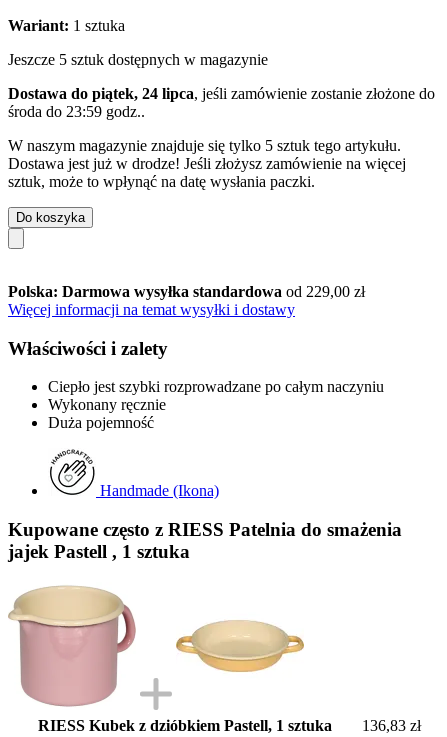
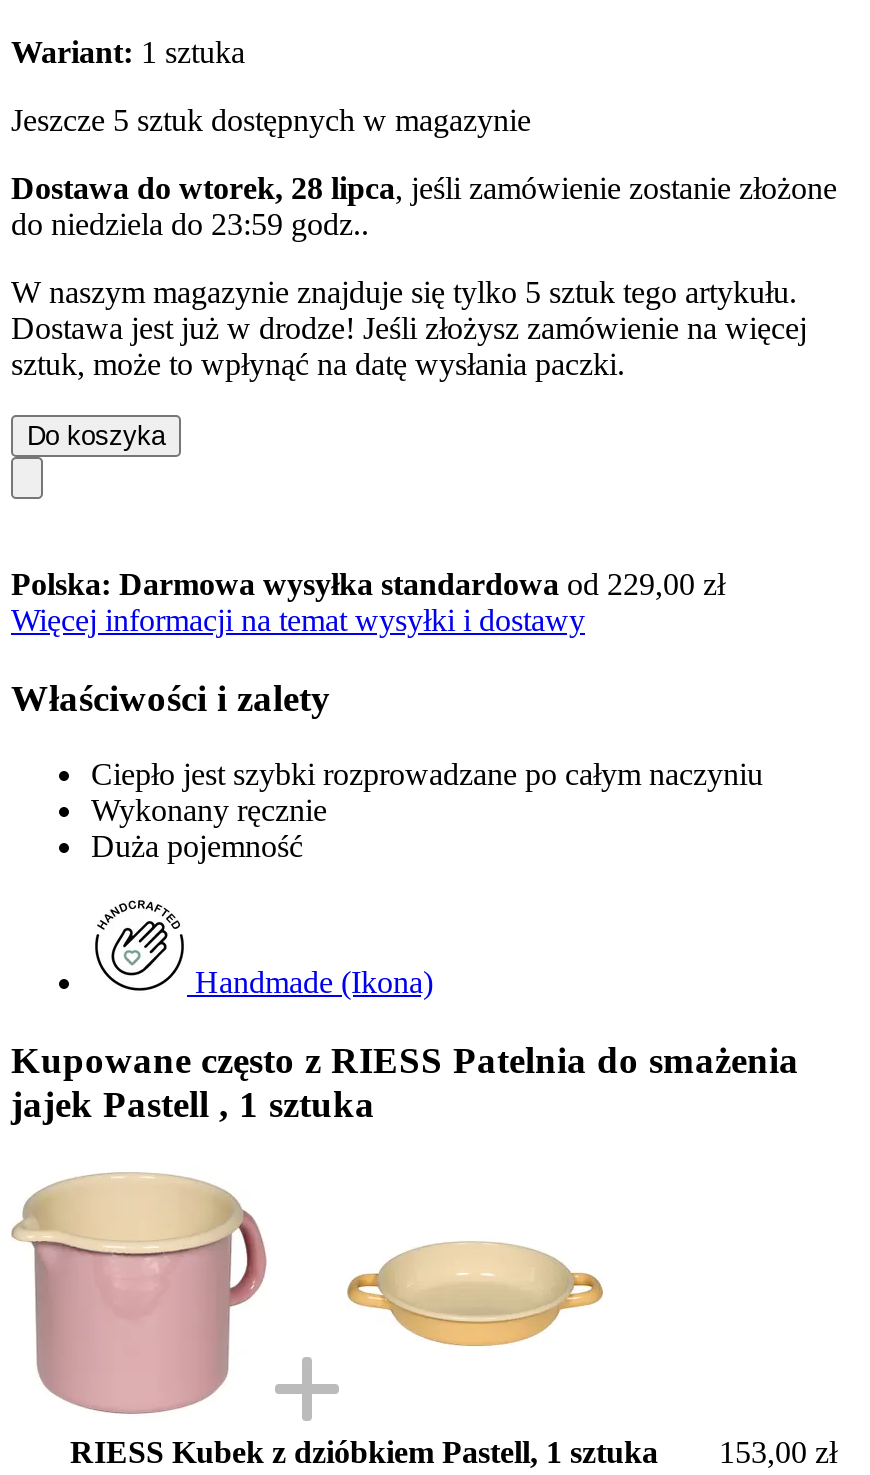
[8,85,435,120] Dostawa do piątek, 24 lipca, jeśli zamówienie zostanie złożone do | środa do 23:59 godz.. -> [11,171,837,241] Dostawa do wtorek, 28 lipca, jeśli zamówienie zostanie złożone | do niedziela do 23:59 godz..
[37,717,421,734] RIESS Kubek z dzióbkiem Pastell, 1 sztuka 136,83 zł -> [70,1434,837,1468] RIESS Kubek z dzióbkiem Pastell, 1 sztuka 153,00 zł

